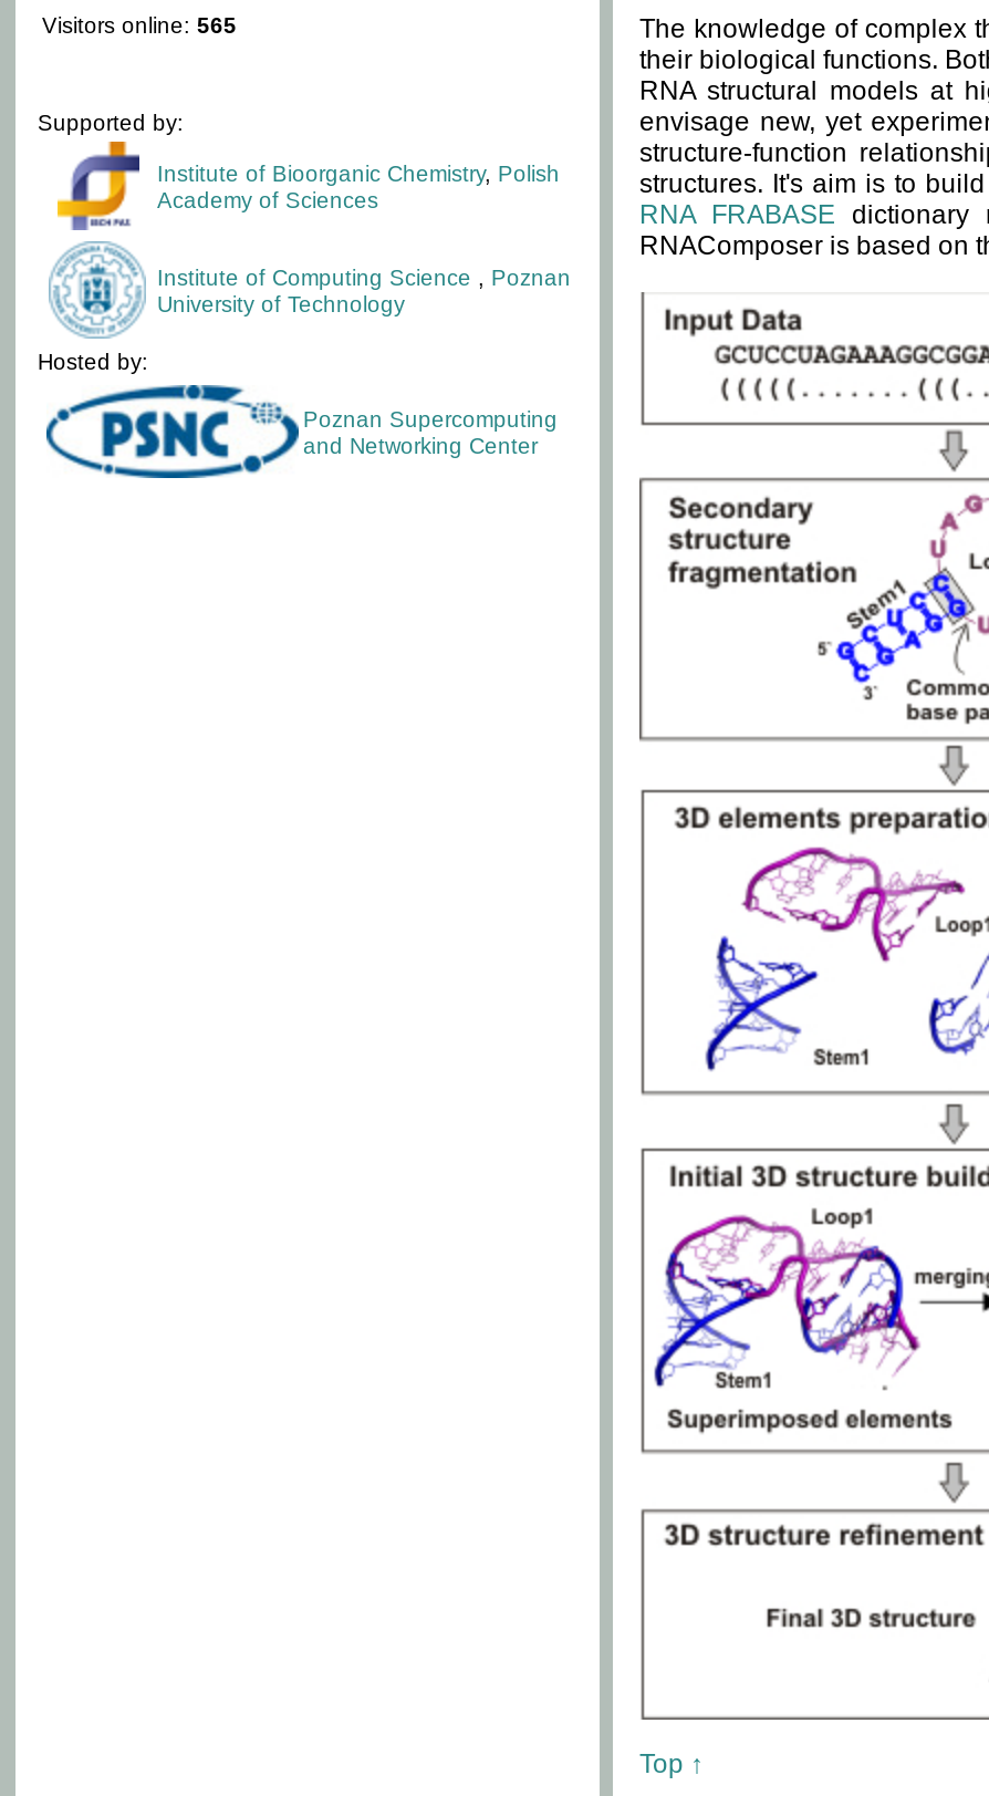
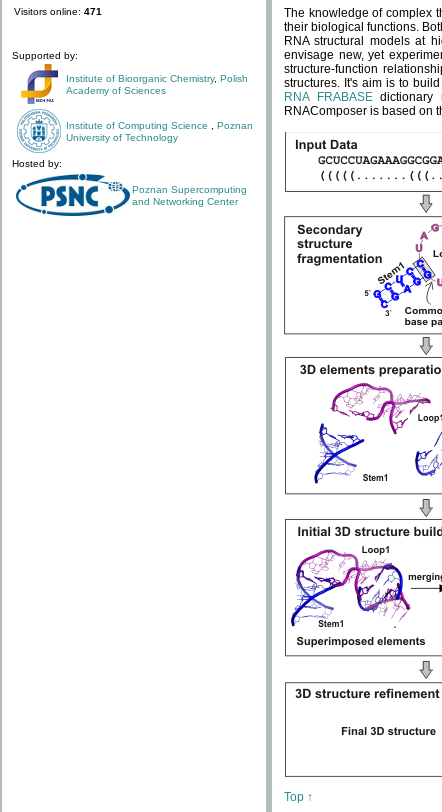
[42,13,237,38] Visitors online: 565 -> [14,6,102,17] Visitors online: 471

